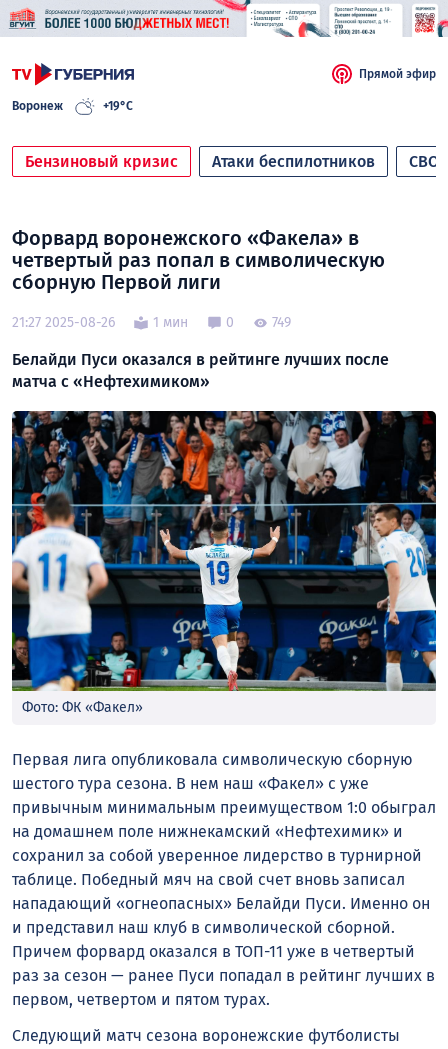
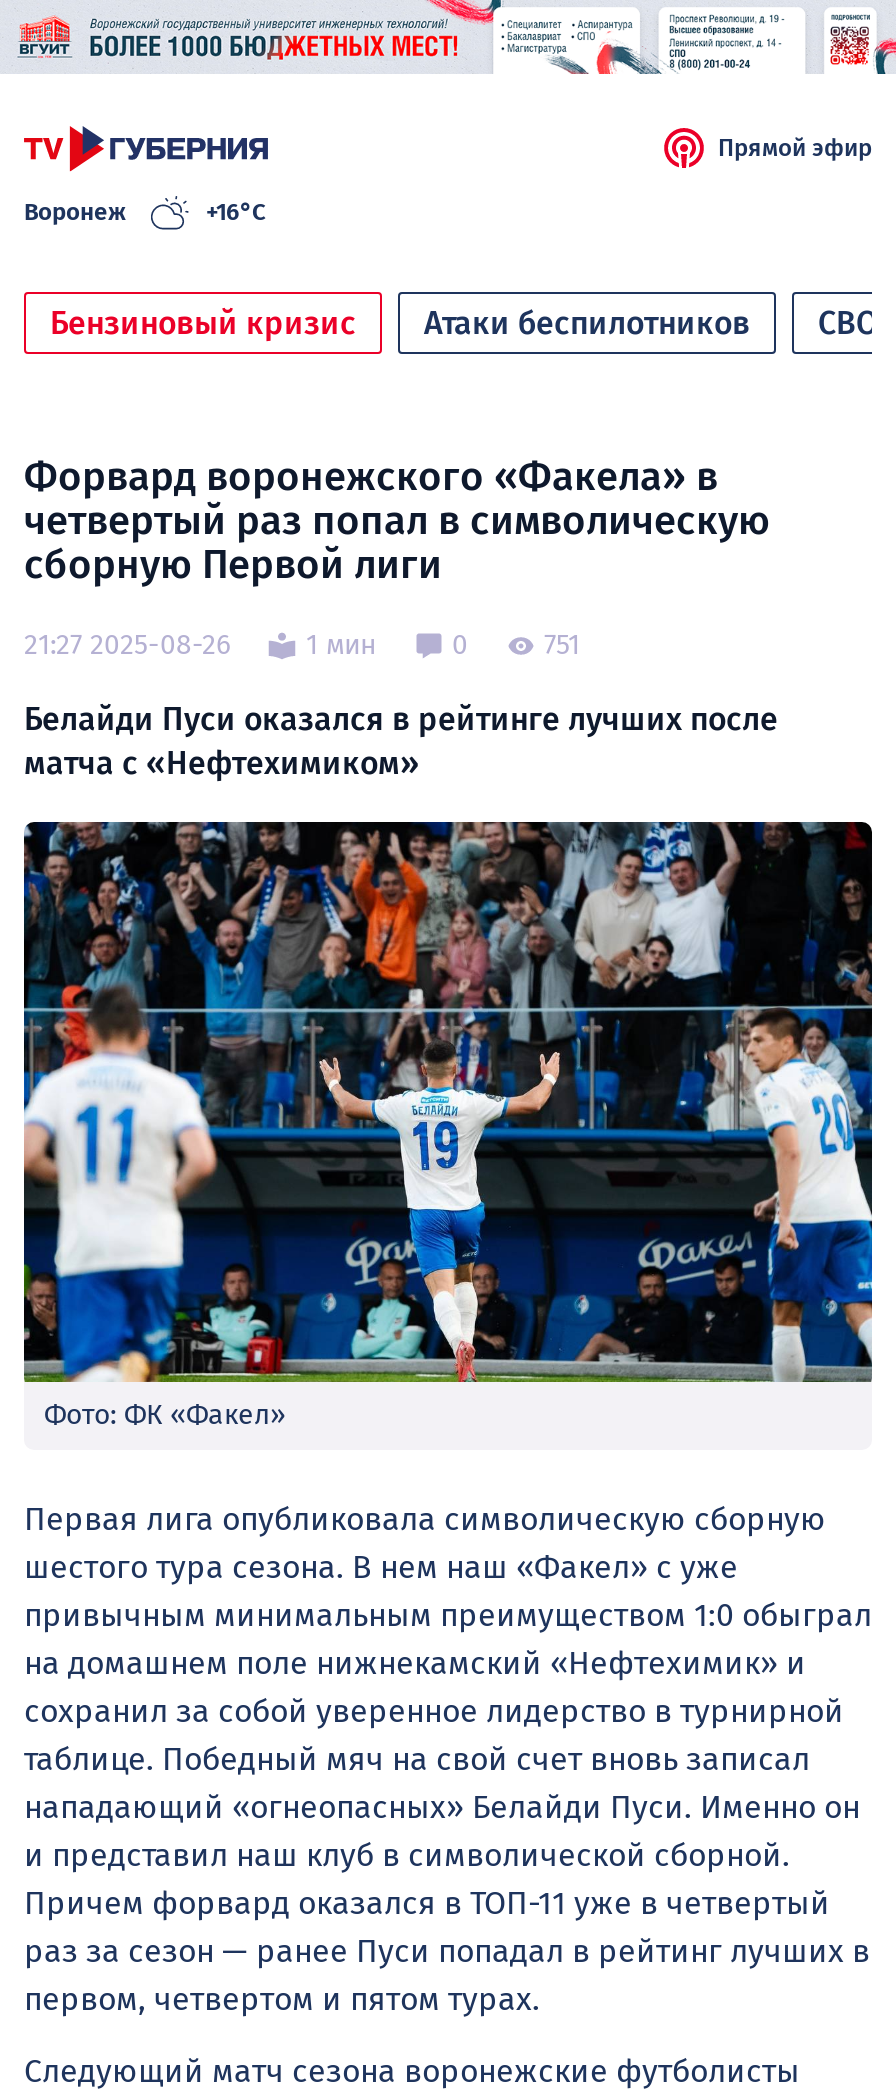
[103,99,133,113] +19°C -> [206,198,266,226] +16°C
[272,314,291,331] 749 -> [544,629,580,663] 751

